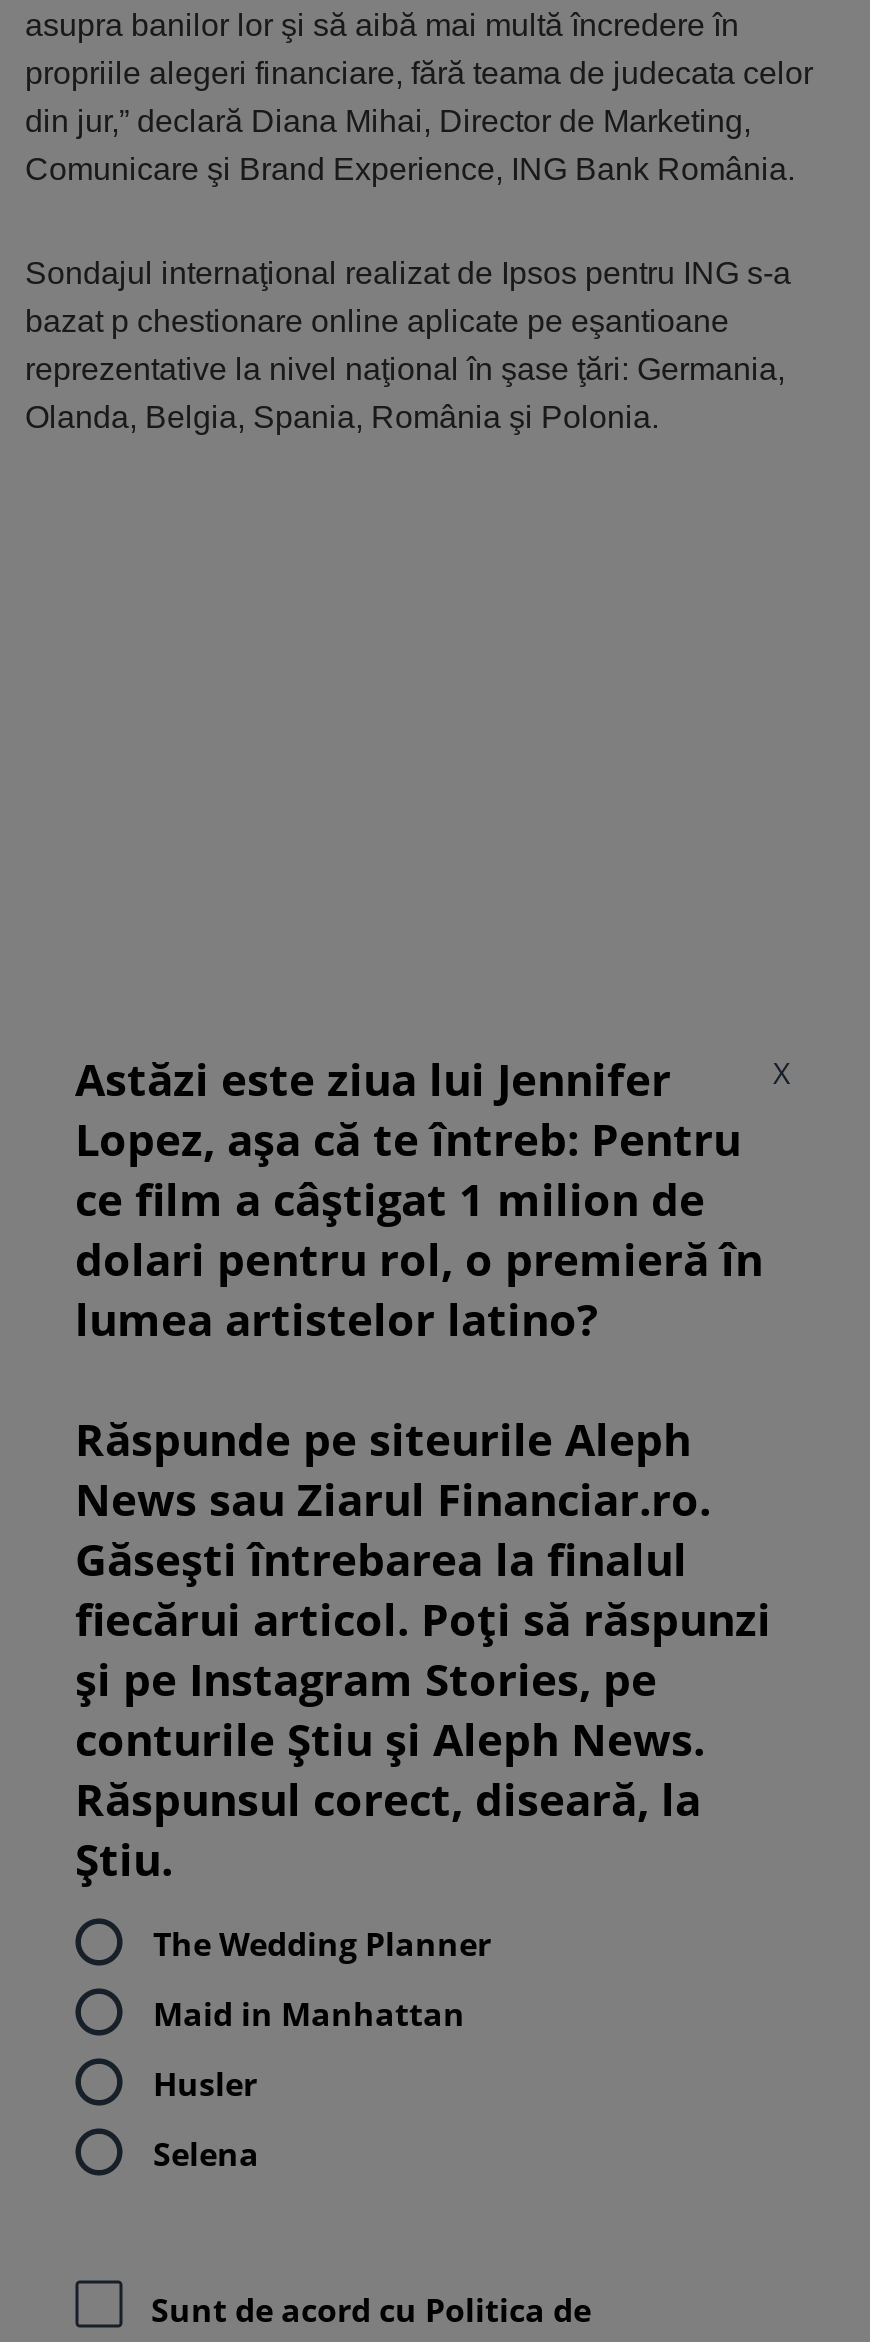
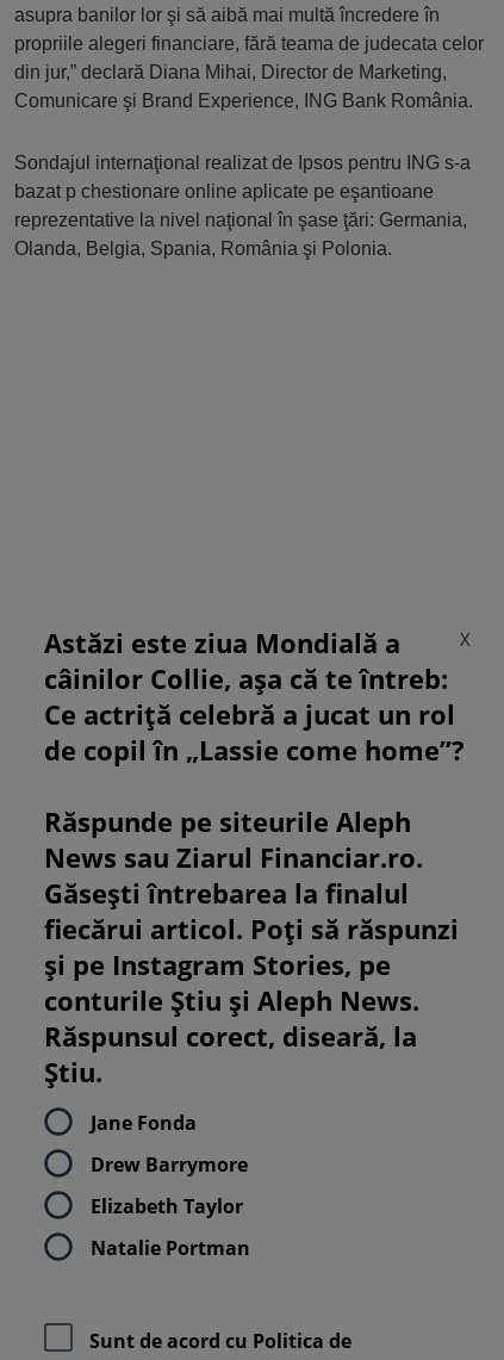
[75,1048,763,1348] Astăzi este ziua lui Jennifer | Lopez, așa că te întreb: Pentru | ce film a câștigat 1 milion de | dolari pentru rol, o premieră în | lumea artistelor latino? -> [44,625,465,768] Astăzi este ziua Mondială a | câinilor Collie, așa că te întreb: | Ce actriță celebră a jucat un rol | de copil în „Lassie come home”?
[153,1921,491,1965] The Wedding Planner -> [91,1109,197,1135] Jane Fonda
[153,1991,465,2035] Maid in Manhattan -> [91,1151,248,1177] Drew Barrymore
[153,2061,257,2105] Husler -> [91,1193,243,1219] Elizabeth Taylor
[153,2131,259,2175] Selena -> [91,1234,250,1260] Natalie Portman

